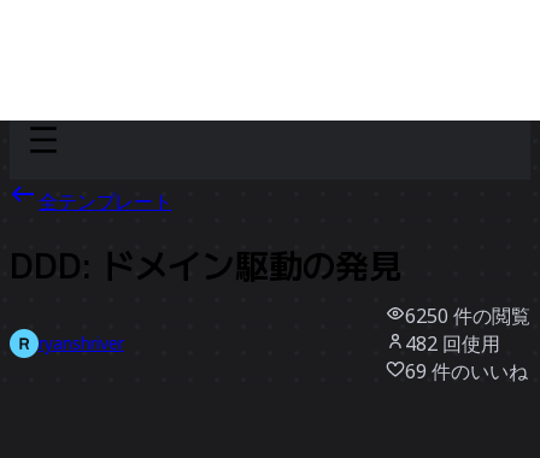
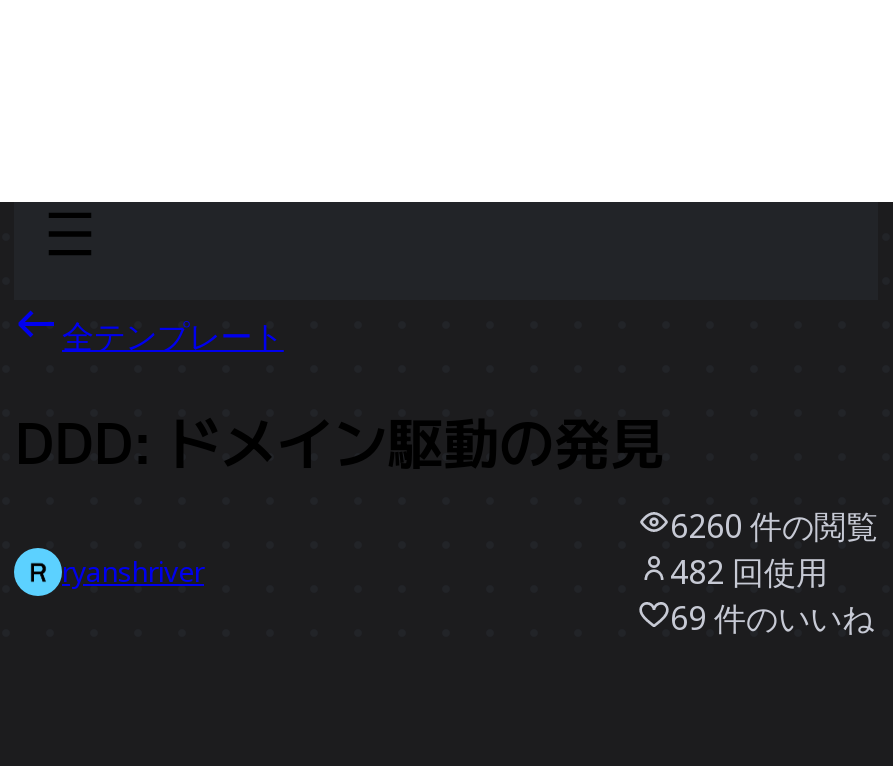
[405,302,530,329] 6250件の閲覧 -> [670,503,878,547] 6260件の閲覧

